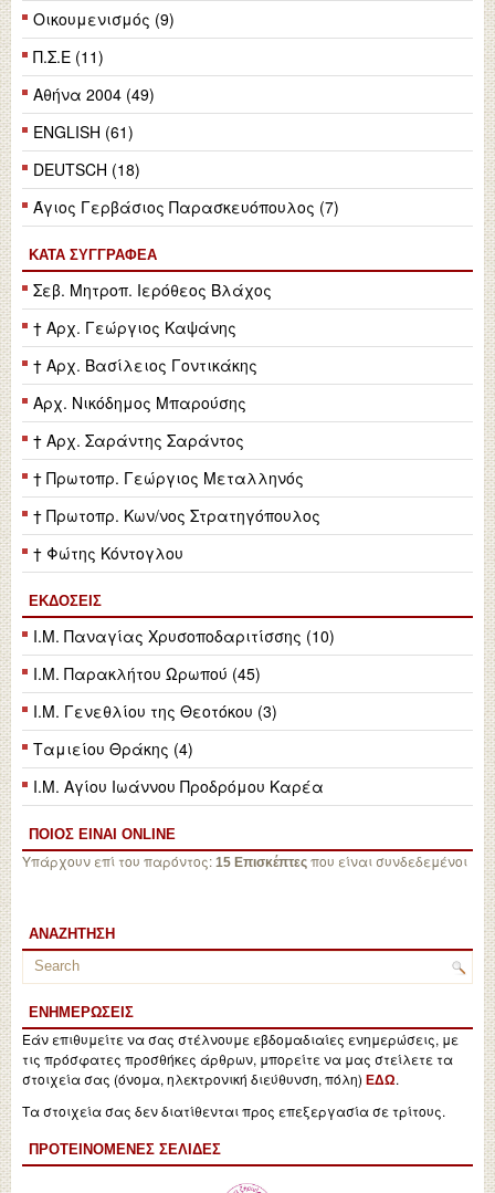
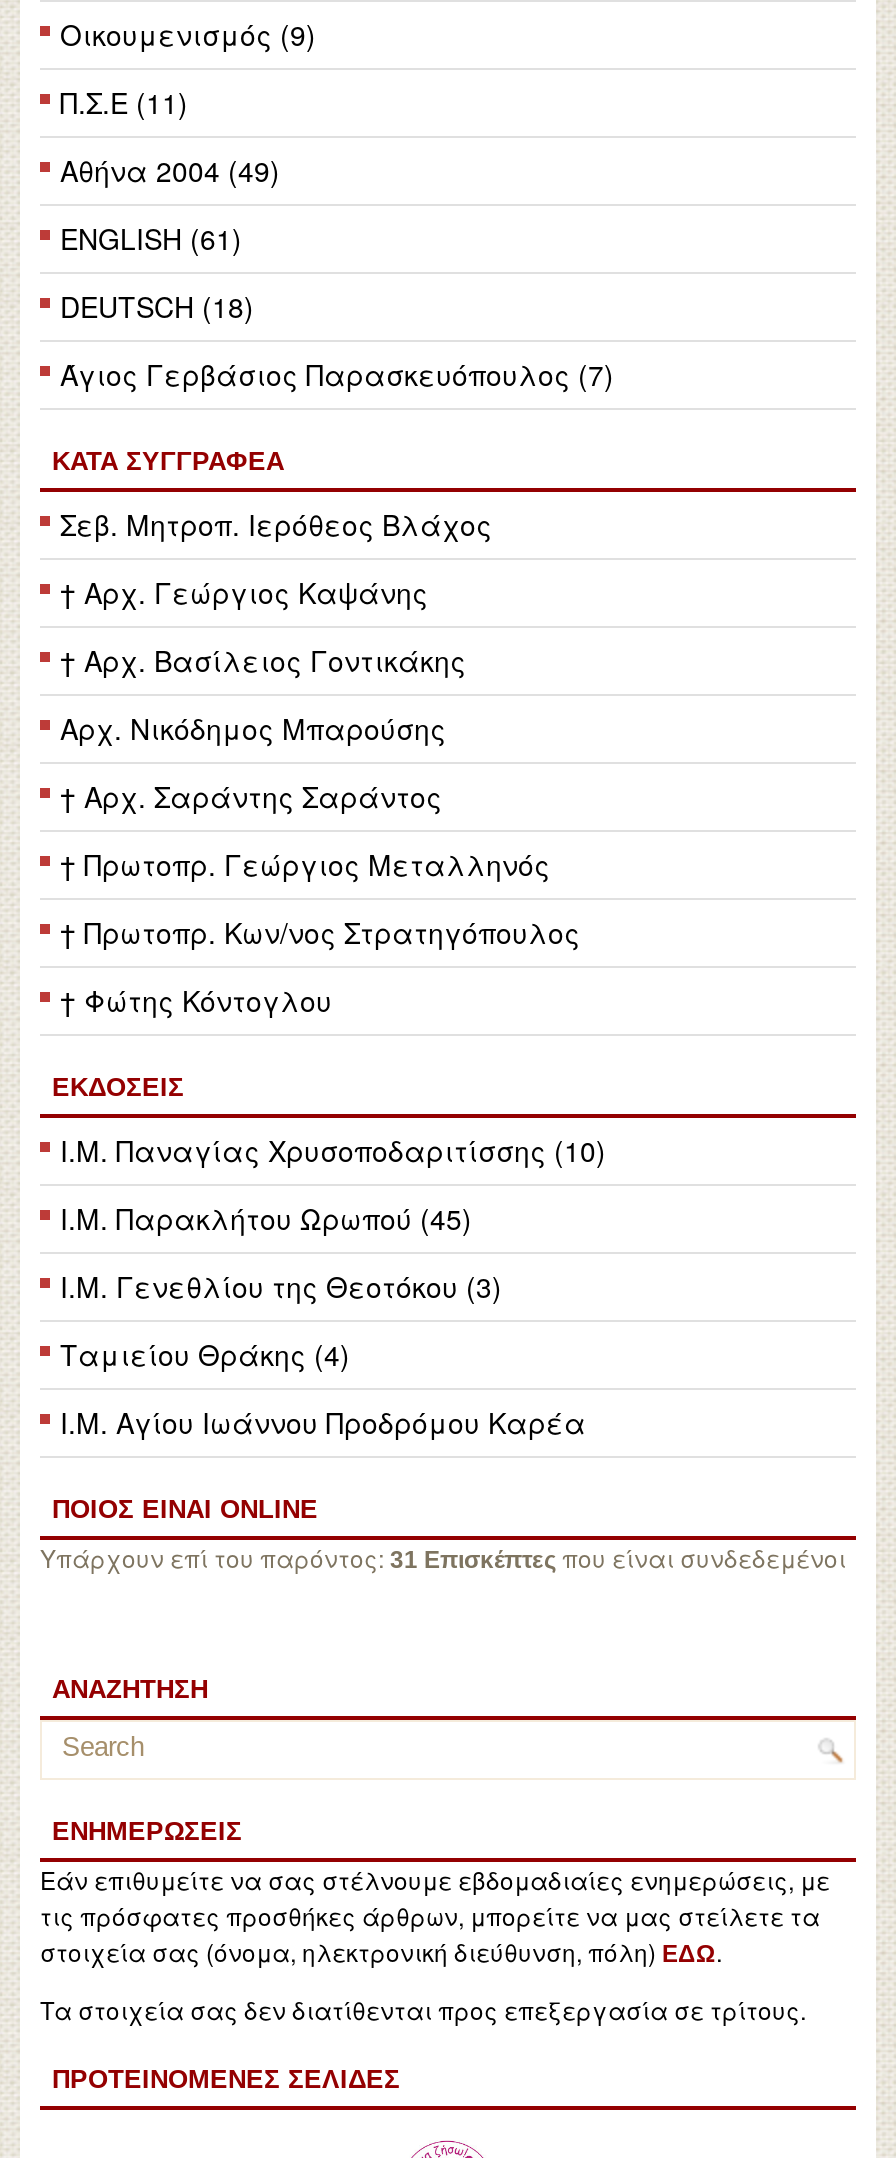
[22,851,467,870] Υπάρχουν επί του παρόντος:15 Επισκέπτεςπου είναι συνδεδεμένοι -> [40,1540,846,1574] Υπάρχουν επί του παρόντος:31 Επισκέπτεςπου είναι συνδεδεμένοι

